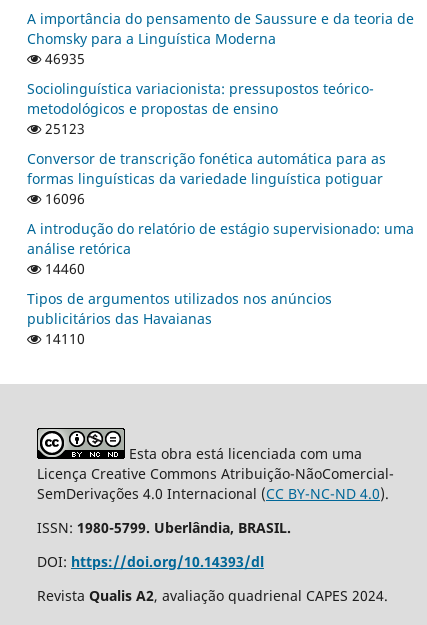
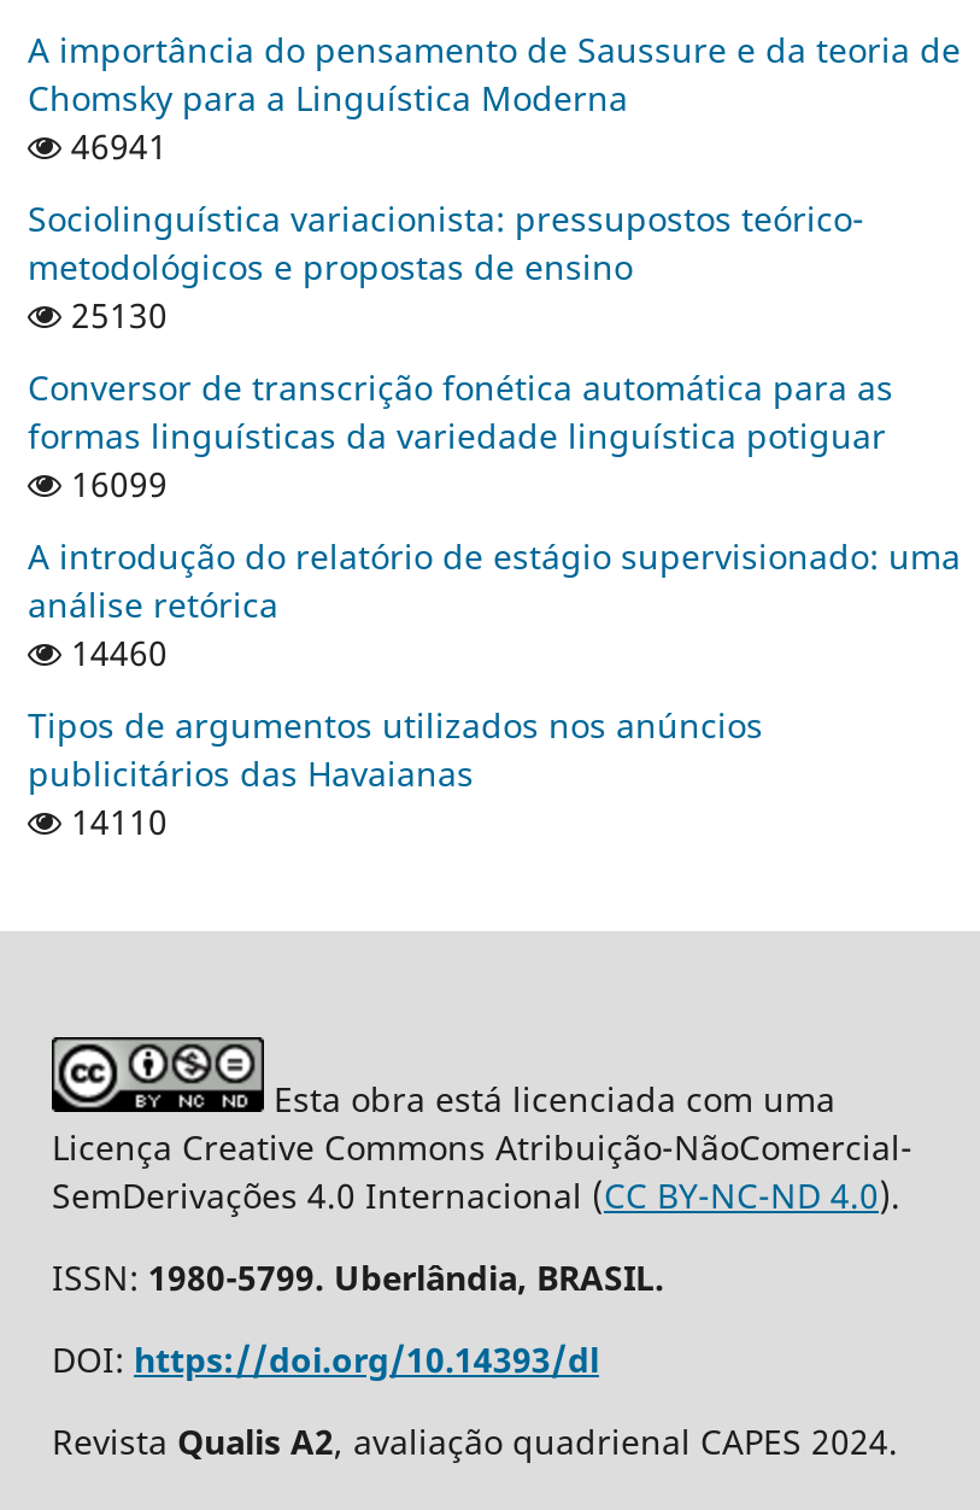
[41,49,85,68] 46935 -> [61,123,168,169] 46941
[41,119,85,138] 25123 -> [61,292,168,338] 25130
[41,189,85,208] 16096 -> [61,461,168,507] 16099

